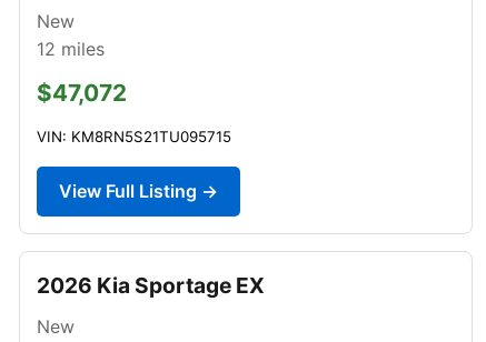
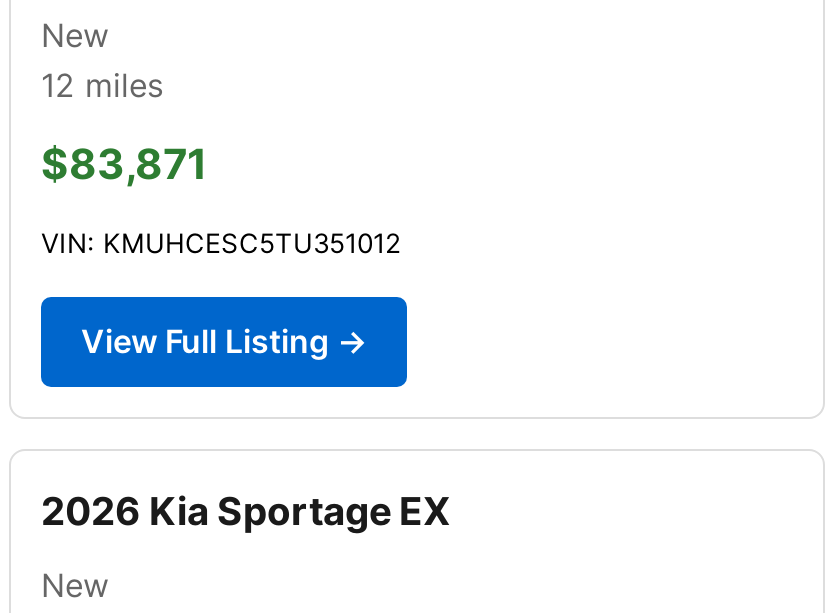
[37,79,127,106] $47,072 -> [41,139,207,189] $83,871
[37,128,231,145] VIN: KM8RN5S21TU095715 -> [41,227,401,259] VIN: KMUHCESC5TU351012

